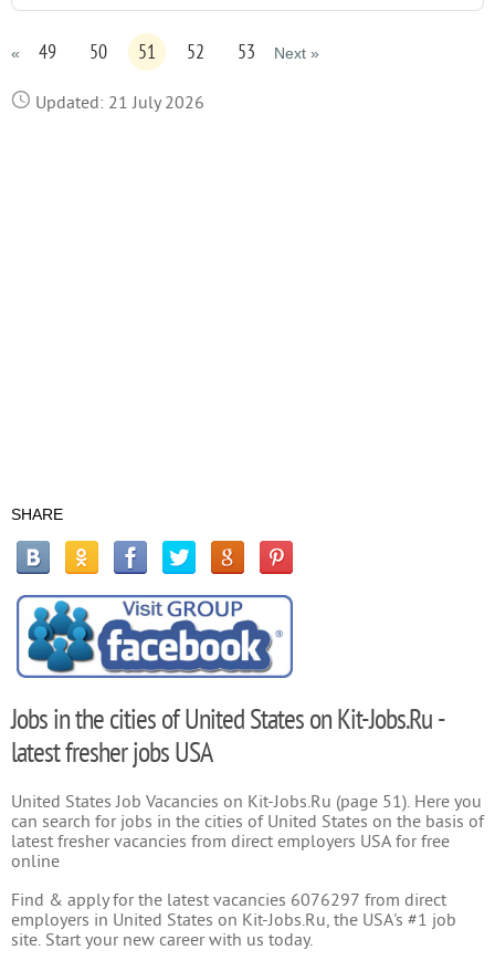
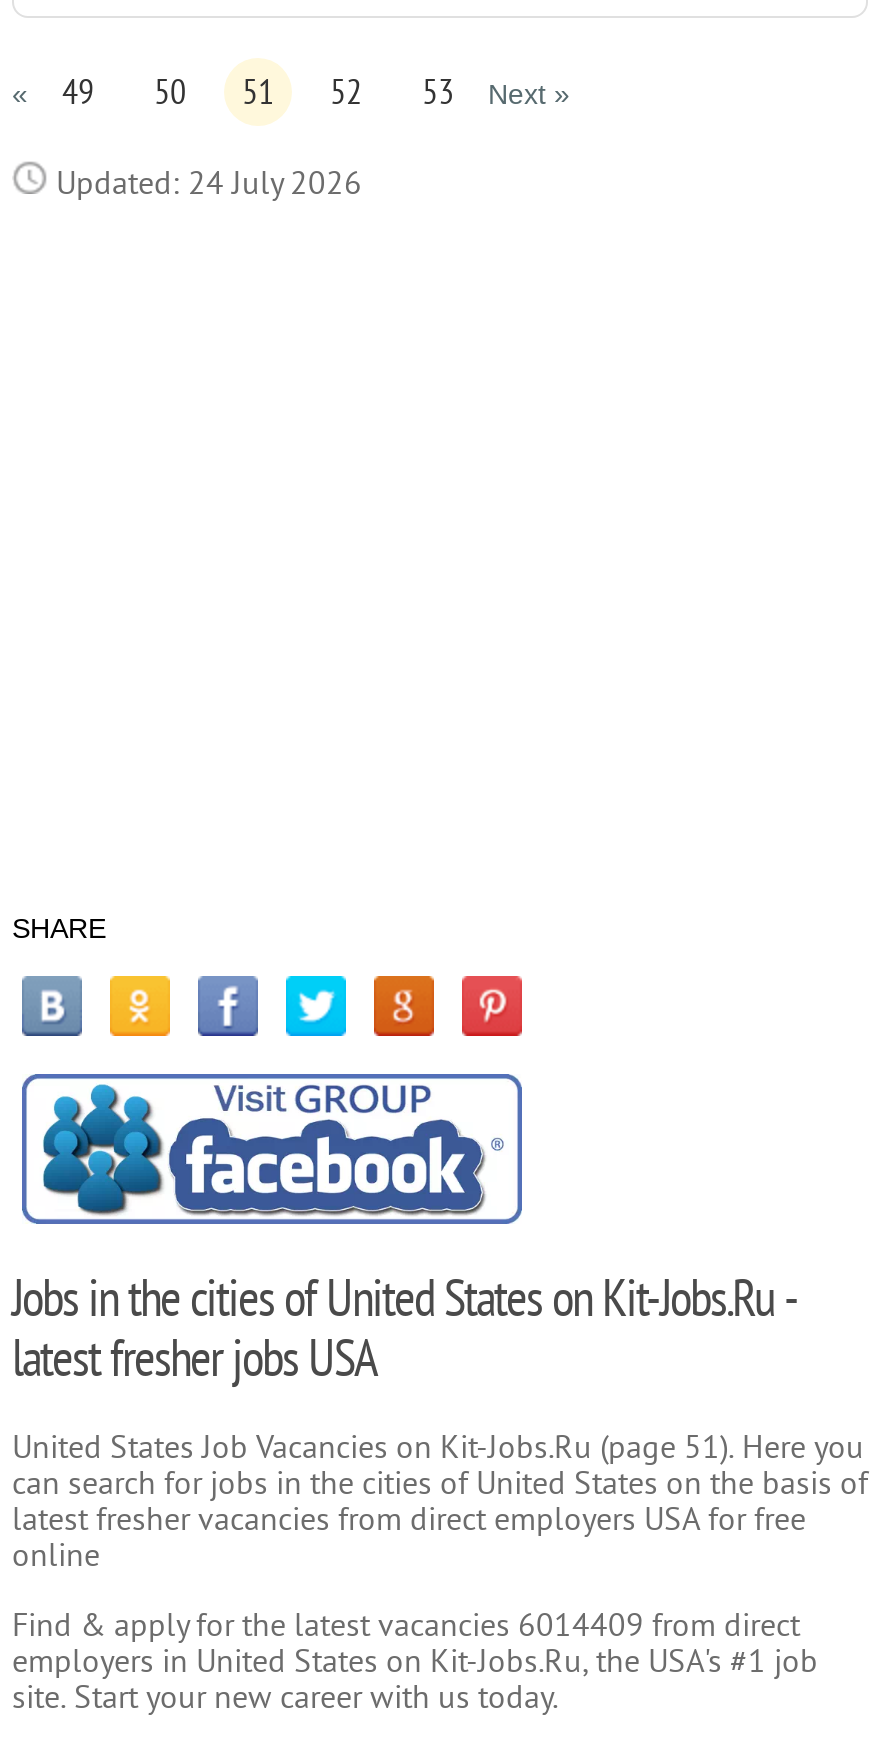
[31,93,204,113] Updated: 21 July 2026 -> [48,166,362,202] Updated: 24 July 2026
[11,890,446,910] Find & apply for the latest vacancies 6076297 from direct -> [12,1608,800,1644] Find & apply for the latest vacancies 6014409 from direct

